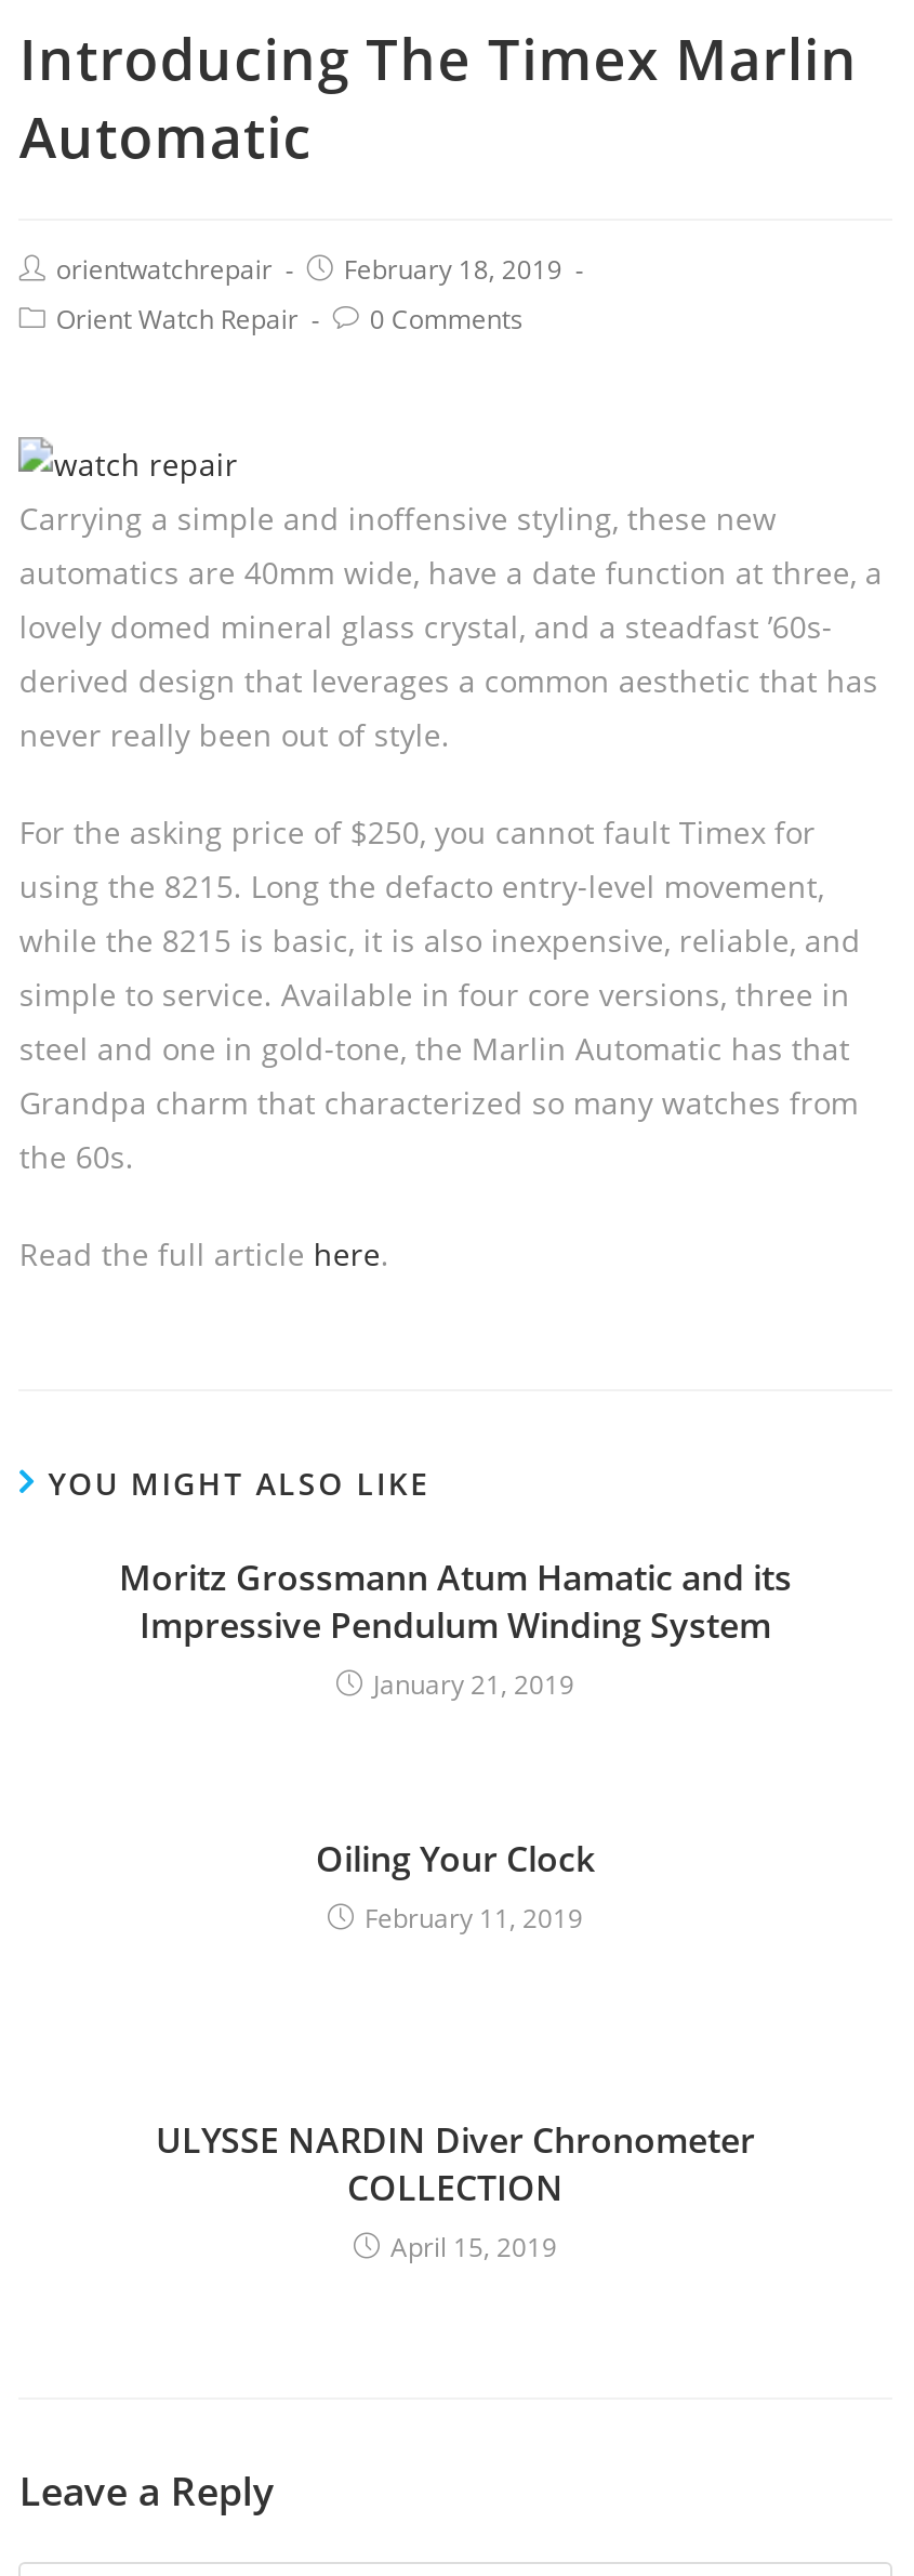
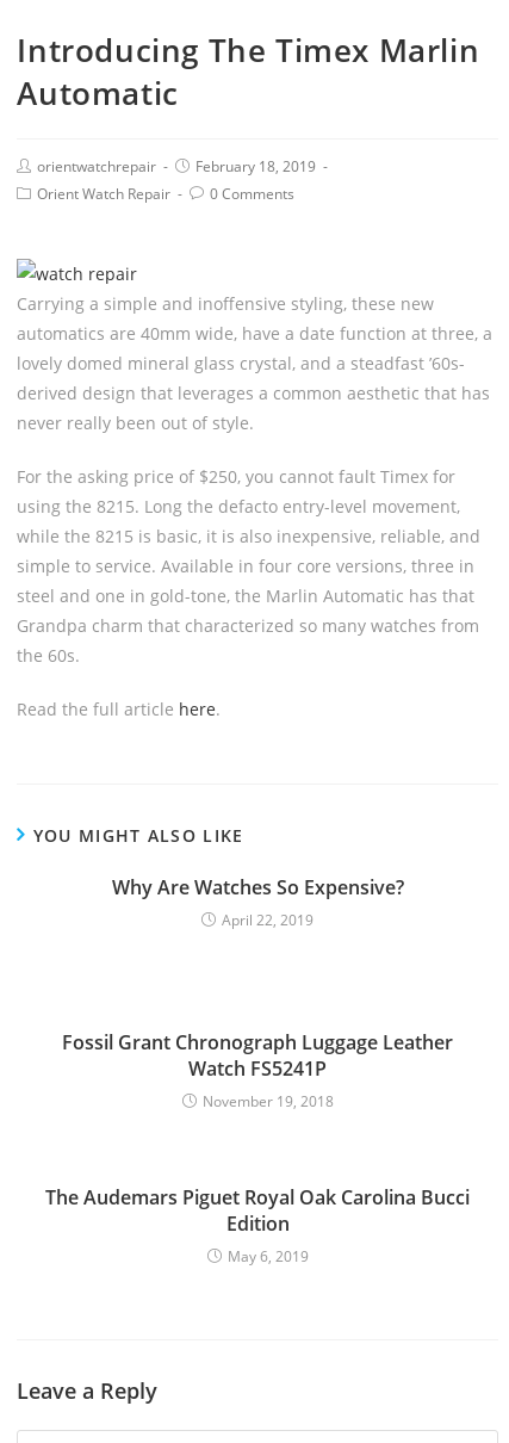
[119,1554,792,1703] Moritz Grossmann Atum Hamatic and its | Impressive Pendulum Winding System | January 21, 2019 -> [111,874,404,930] Why Are Watches So Expensive? | April 22, 2019
[316,1835,595,1937] Oiling Your Clock | February 11, 2019 -> [62,1029,453,1111] Fossil Grant Chronograph Luggage Leather | Watch FS5241P | November 19, 2018
[156,2116,755,2265] ULYSSE NARDIN Diver Chronometer | COLLECTION | April 15, 2019 -> [45,1184,470,1267] The Audemars Piguet Royal Oak Carolina Bucci | Edition | May 6, 2019

